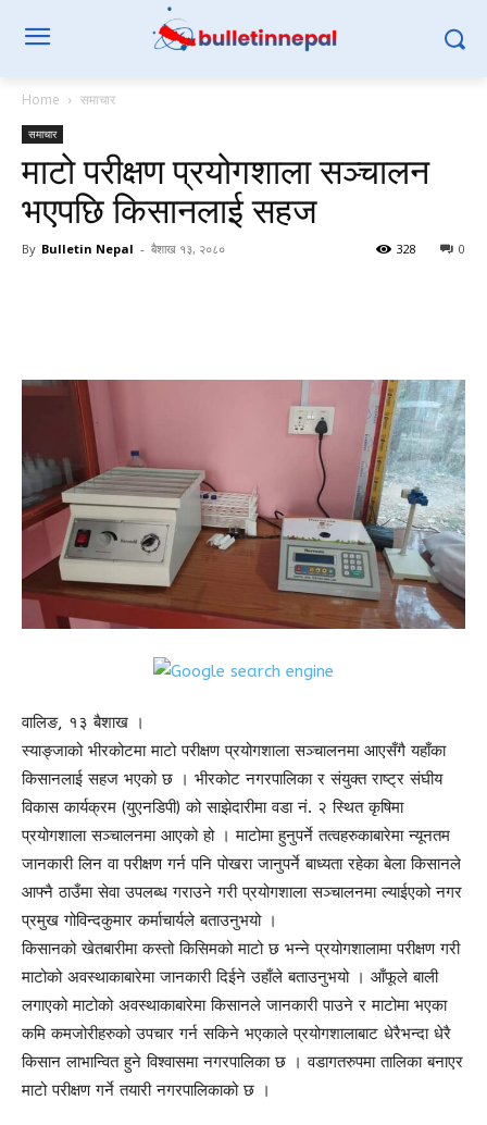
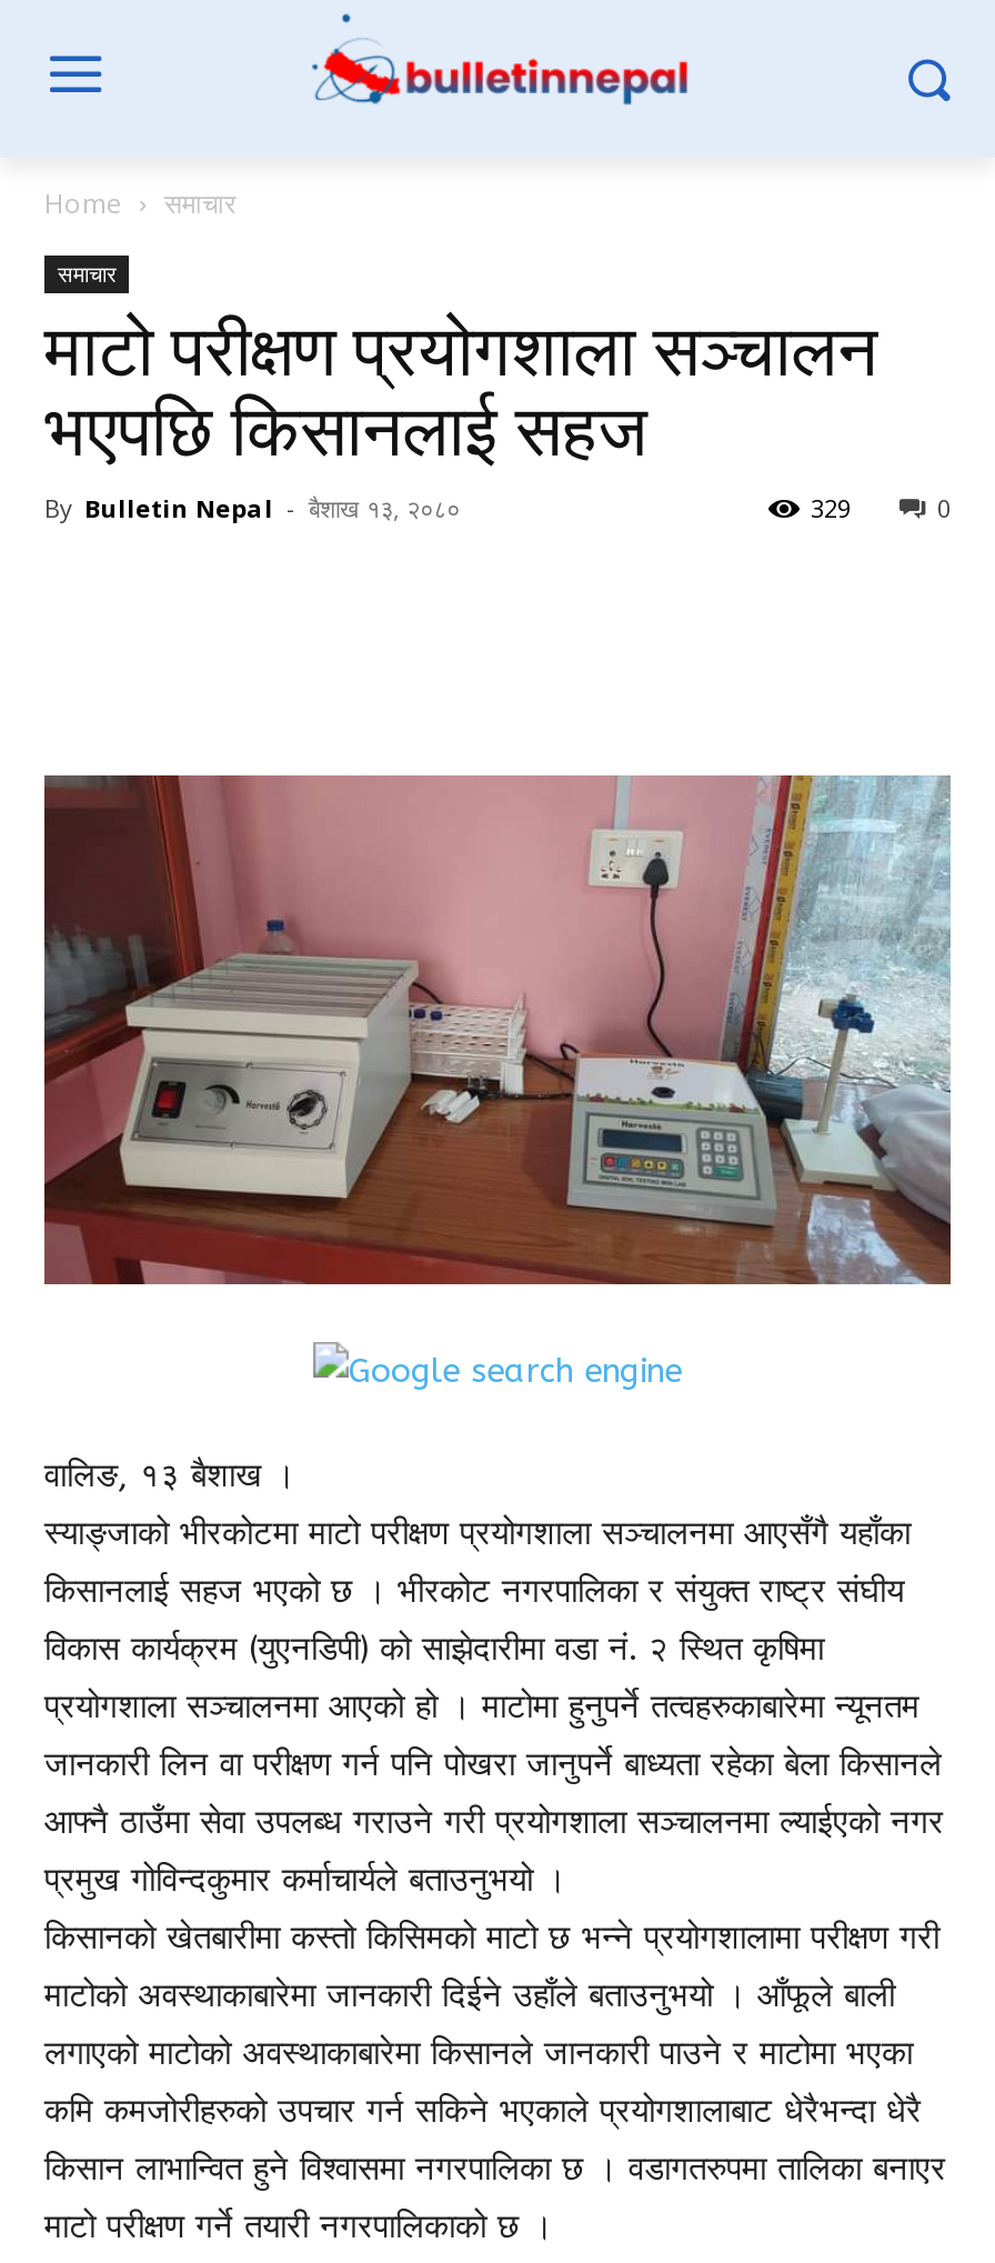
[397,240,416,256] 328 -> [811,490,851,523] 329

